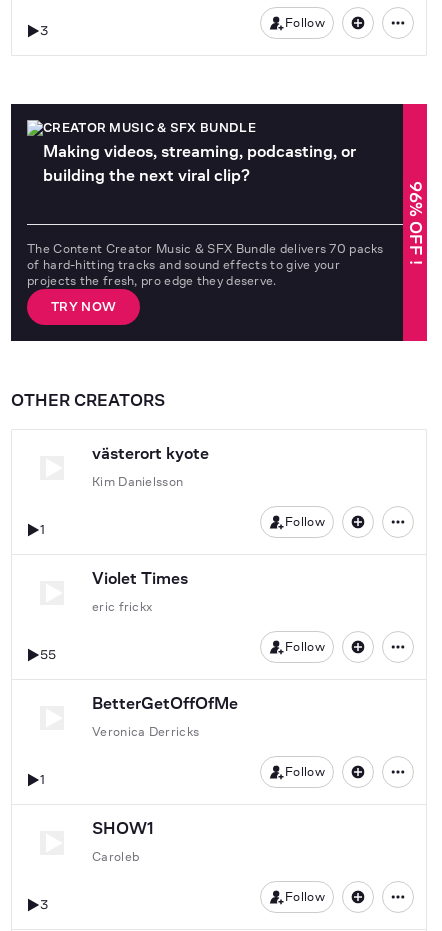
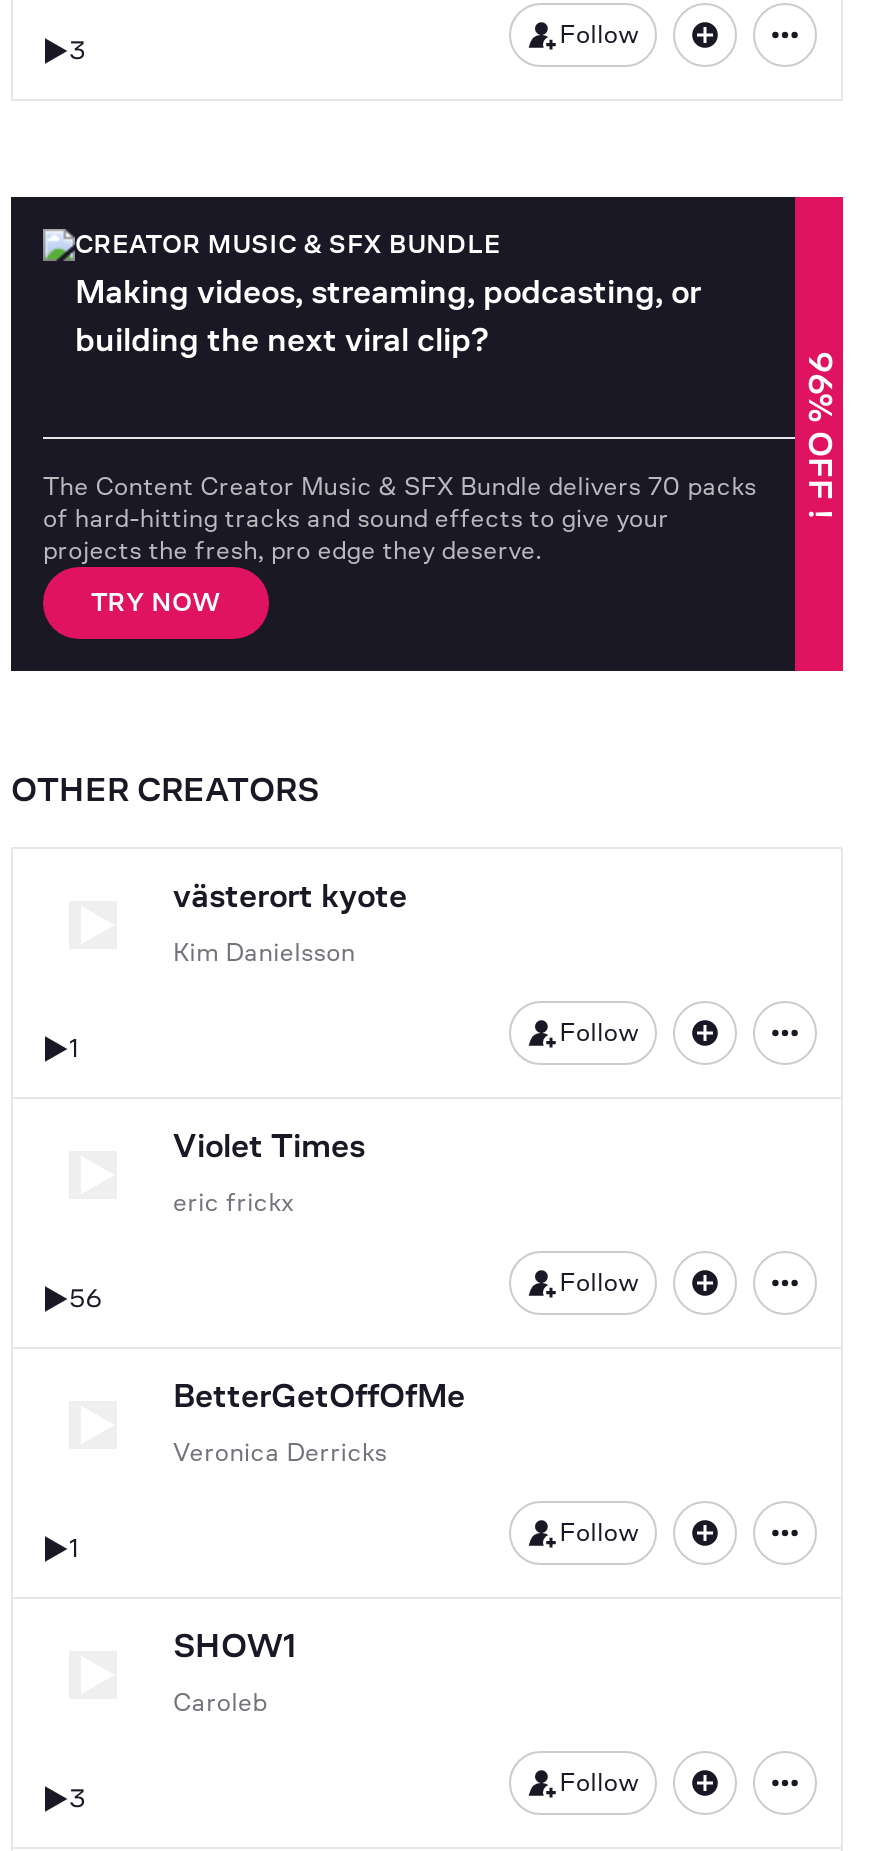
[40,647,57,662] 55 -> [69,1283,102,1313] 56

